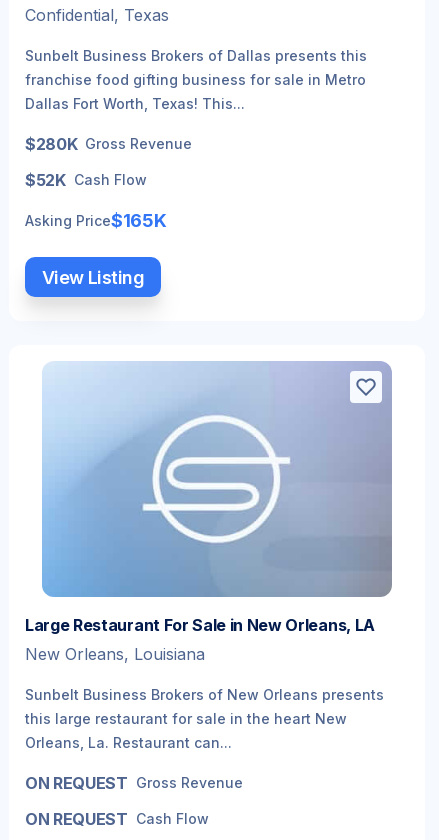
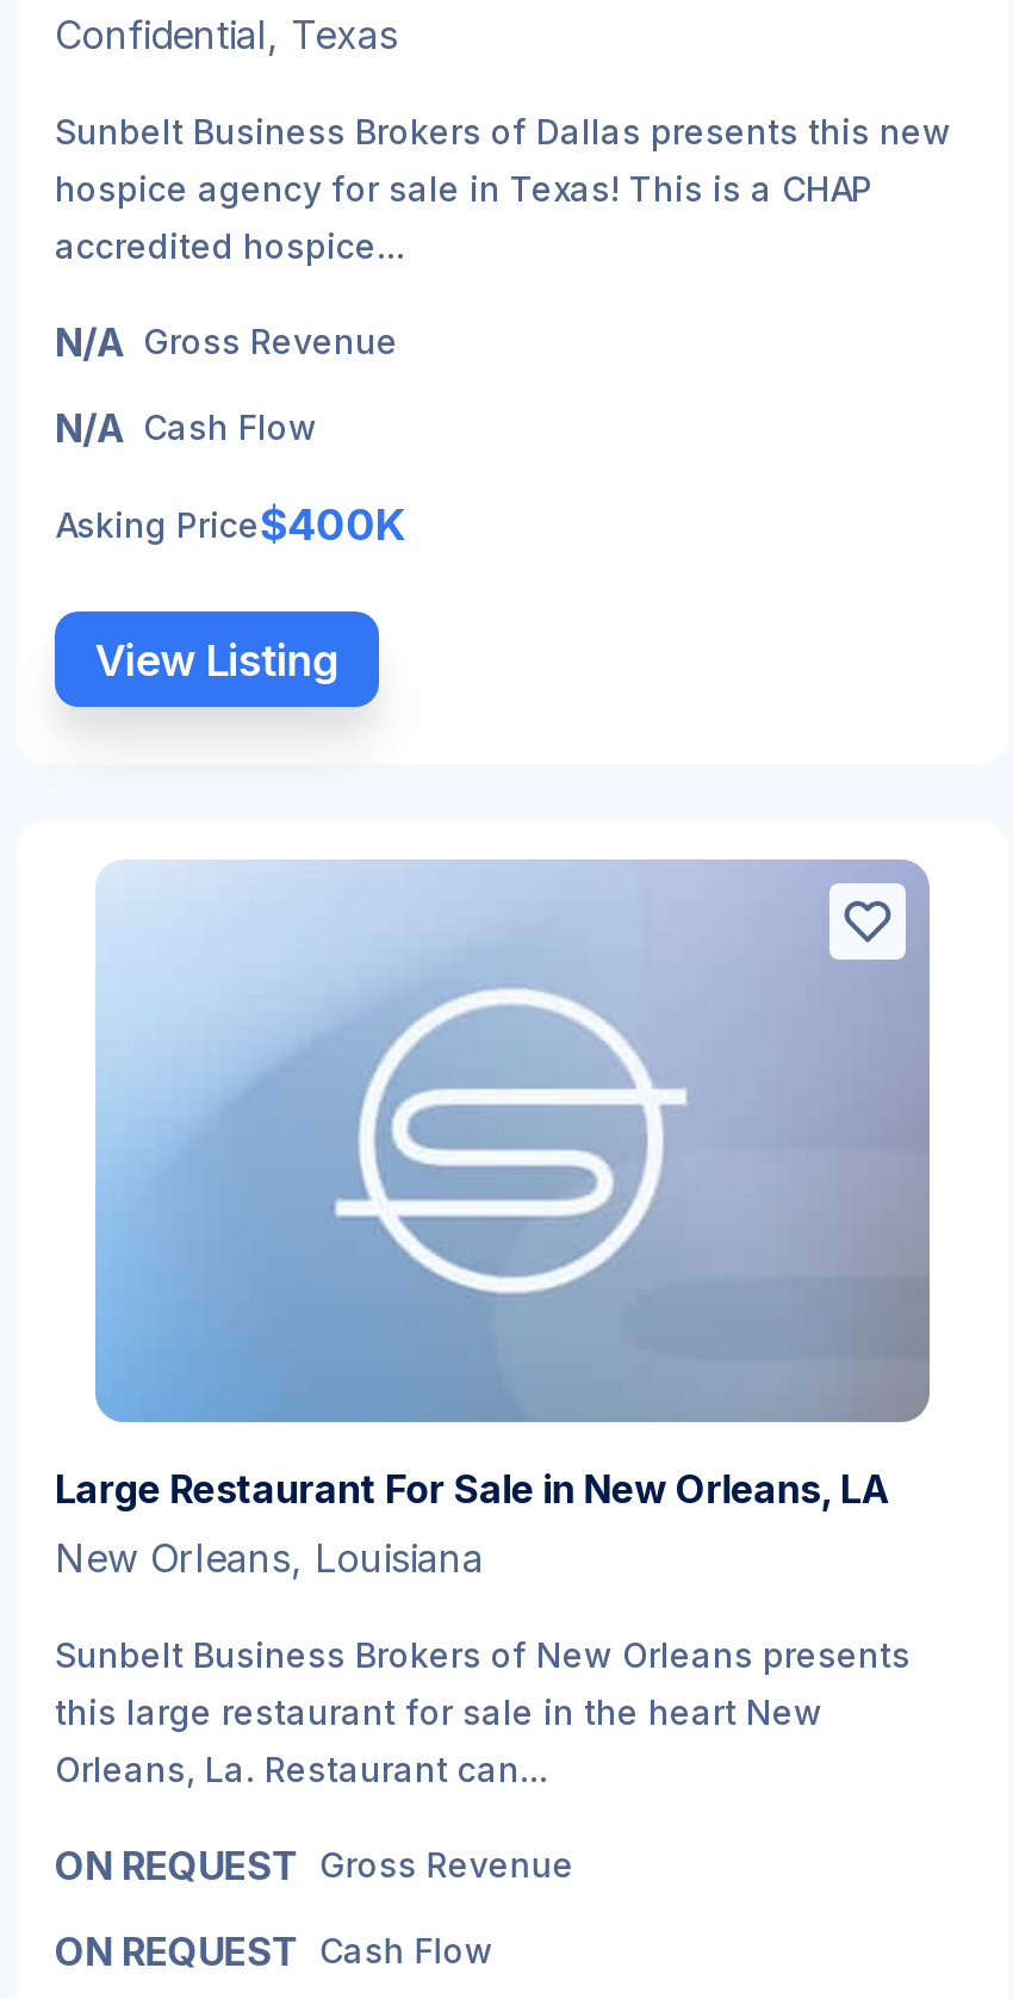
[25,47,367,112] Sunbelt Business Brokers of Dallas presents this | franchise food gifting business for sale in Metro | Dallas Fort Worth, Texas! This... -> [55,111,951,266] Sunbelt Business Brokers of Dallas presents this new | hospice agency for sale in Texas! This is a CHAP | accredited hospice...
[25,134,192,154] $280K Gross Revenue -> [55,318,398,366] N/A Gross Revenue
[25,170,147,190] $52K Cash Flow -> [55,404,317,452] N/A Cash Flow
[25,210,166,231] Asking Price$165K -> [55,499,406,550] Asking Price$400K

